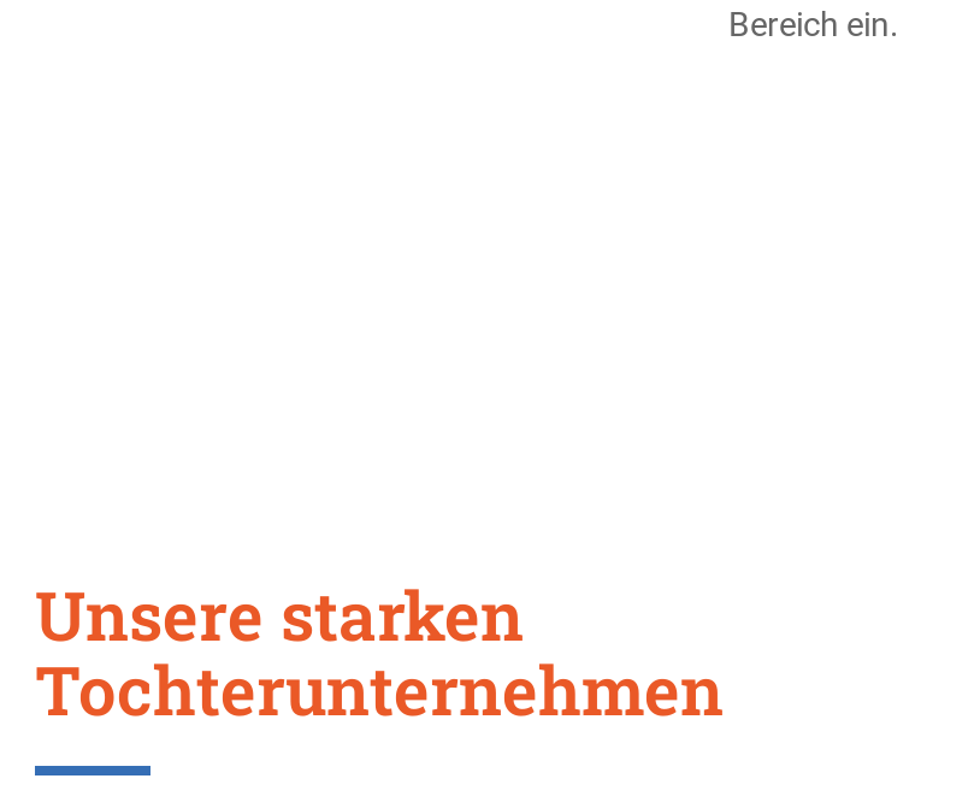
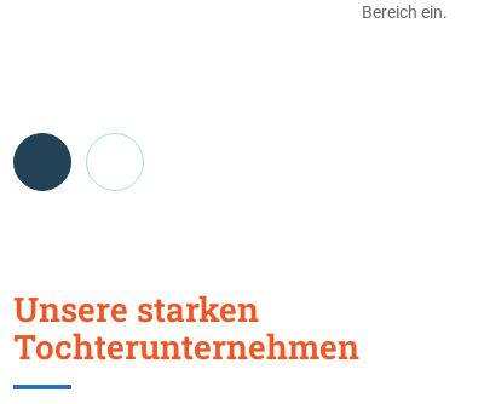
none -> [12,132,73,192] [image]

